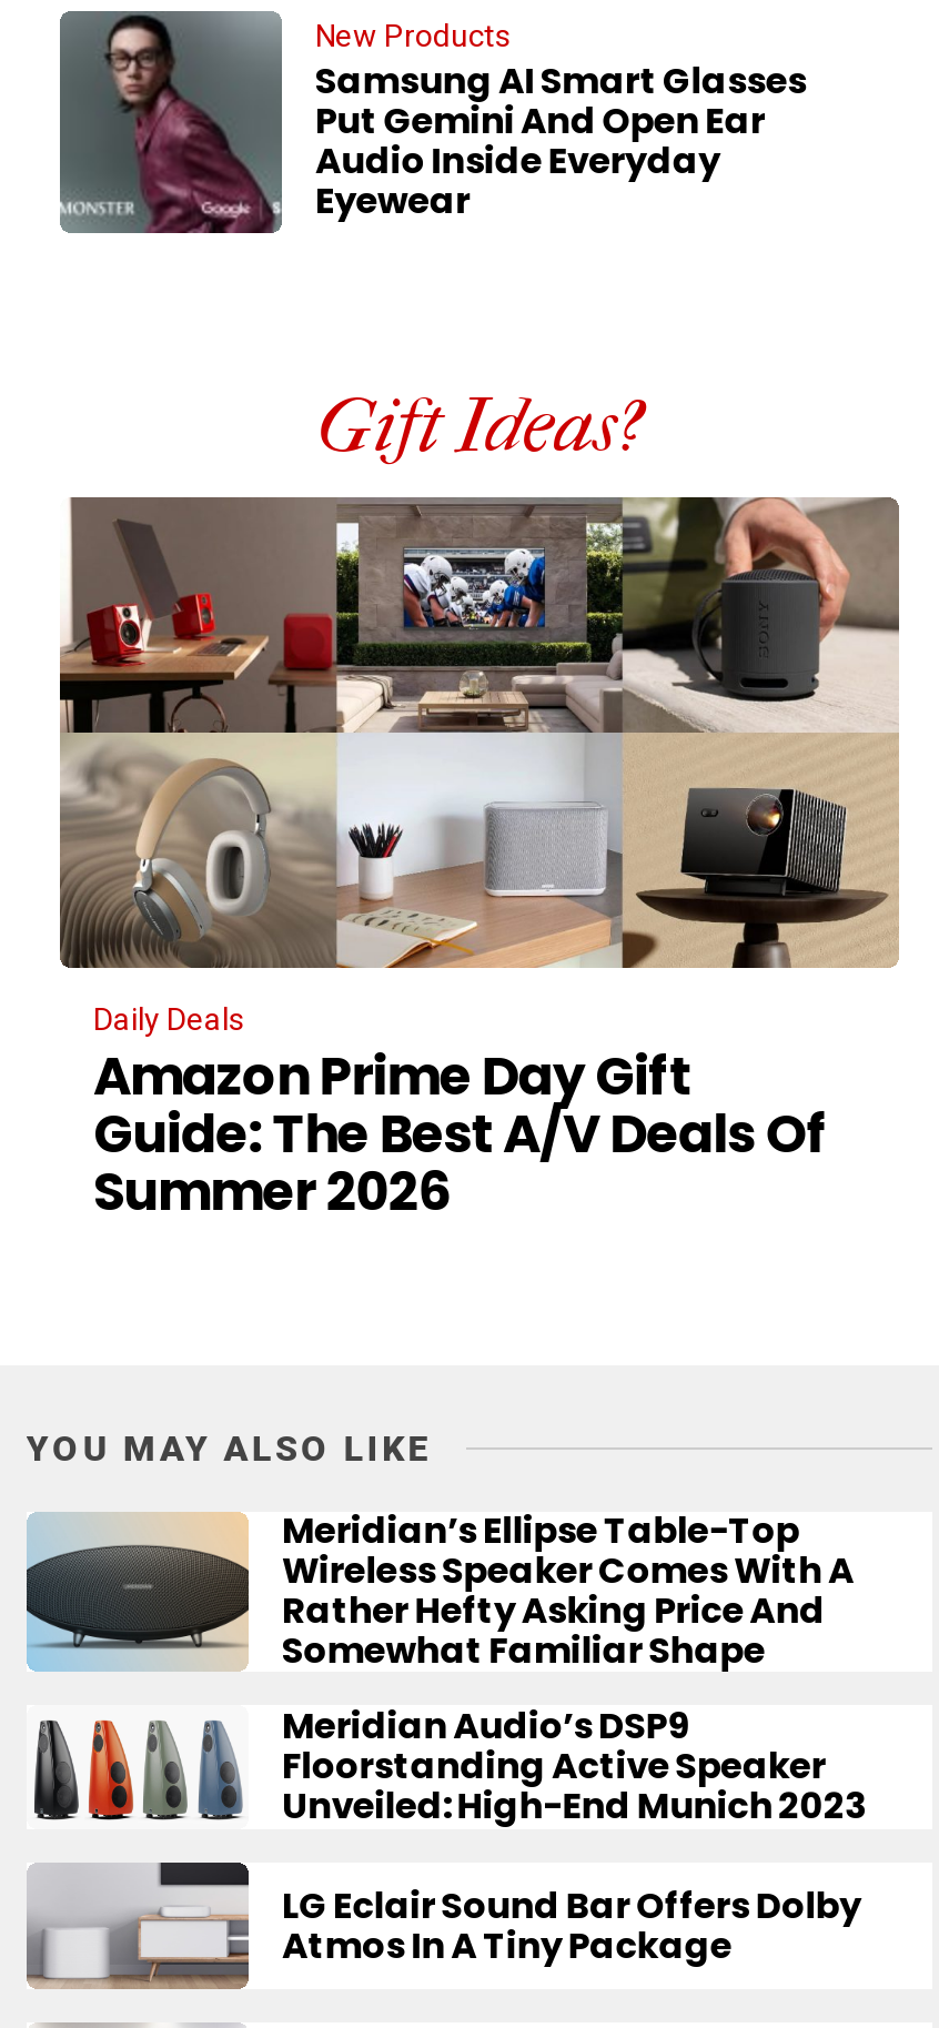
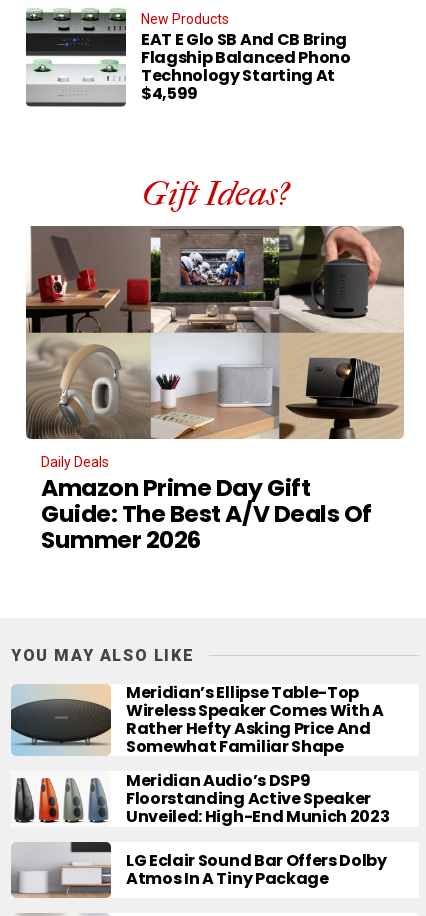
[58,10,806,234] [image] | Samsung AI Smart Glasses | Put Gemini And Open Ear | Audio Inside Everyday | Eyewear -> [26,8,351,107] [image] | EAT E Glo SB And CB Bring | Flagship Balanced Phono | Technology Starting At | $4,599

